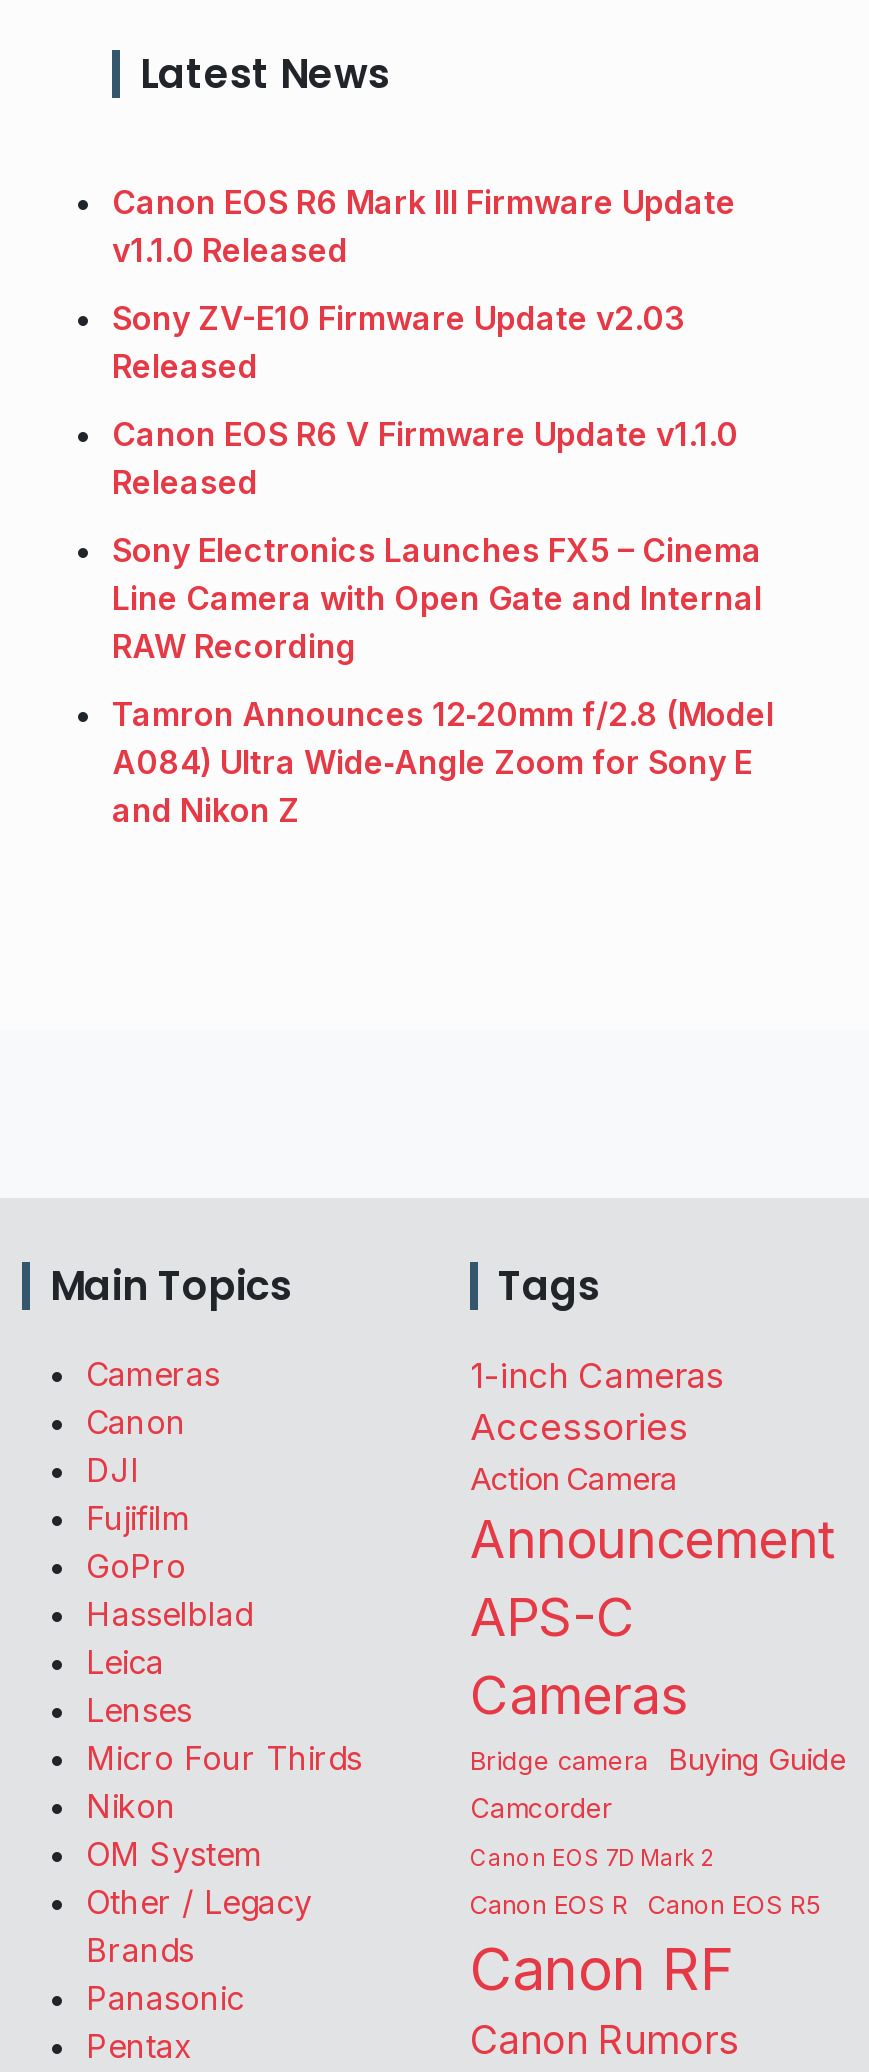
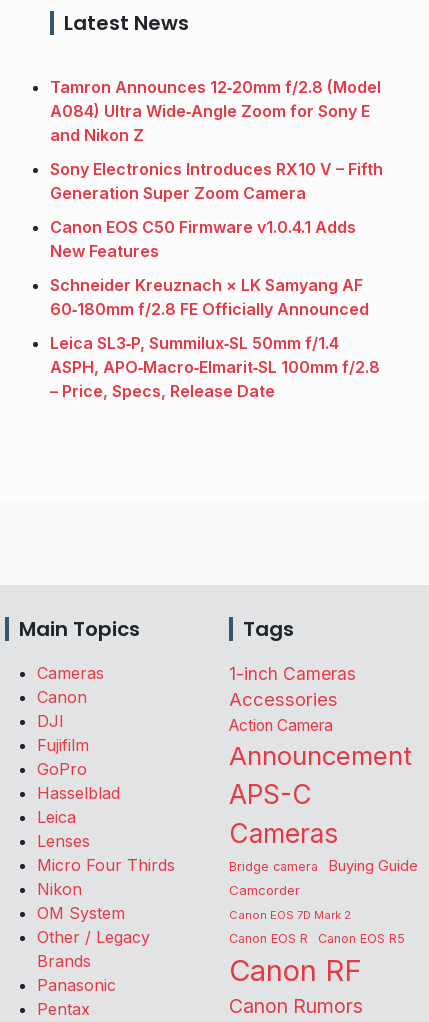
[112,182,762,666] Canon EOS R6 Mark III Firmware Update | v1.1.0 Released | Sony ZV-E10 Firmware Update v2.03 | Released | Canon EOS R6 V Firmware Update v1.1.0 | Released | Sony Electronics Launches FX5 – Cinema | Line Camera with Open Gate and Internal | RAW Recording -> none
moved [112,694,774,830] -> [50,77,381,145]: Tamron Announces 12‑20mm f/2.8 (Model | A084) Ultra Wide‑Angle Zoom for Sony E | and Nikon Z
none -> [50,159,383,401] Sony Electronics Introduces RX10 V – Fifth | Generation Super Zoom Camera | Canon EOS C50 Firmware v1.0.4.1 Adds | New Features | Schneider Kreuznach × LK Samyang AF | 60‑180mm f/2.8 FE Officially Announced | Leica SL3‑P, Summilux‑SL 50mm f/1.4 | ASPH, APO‑Macro‑Elmarit‑SL 100mm f/2.8 | – Price, Specs, Release Date

